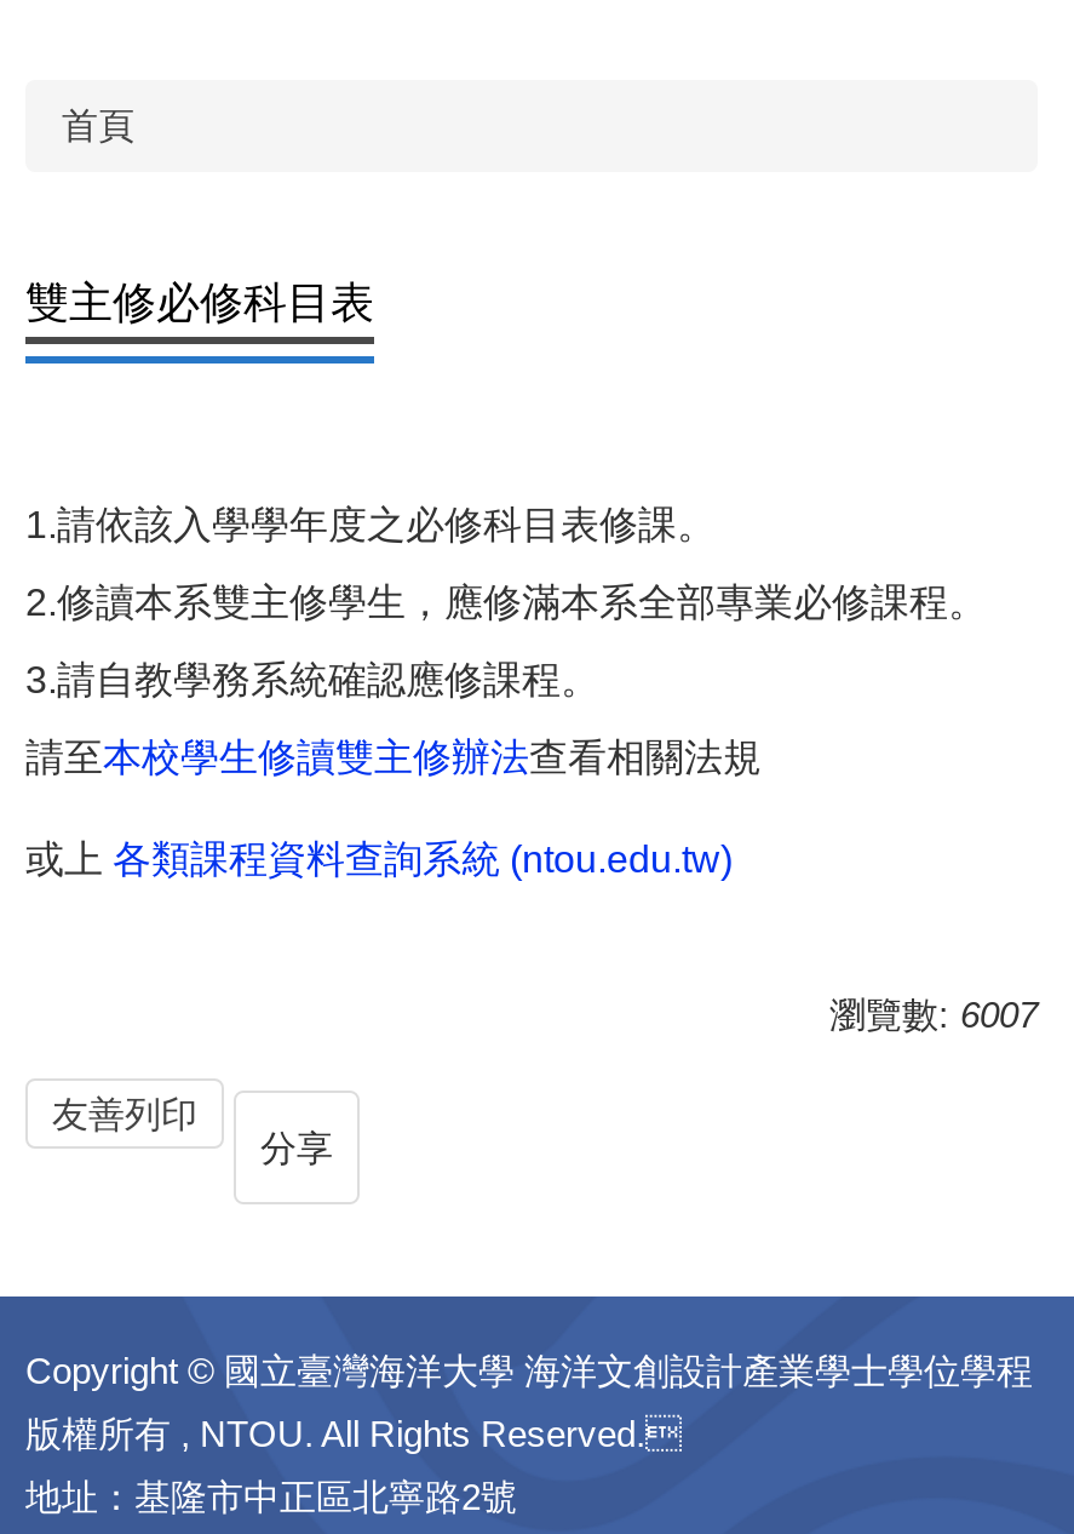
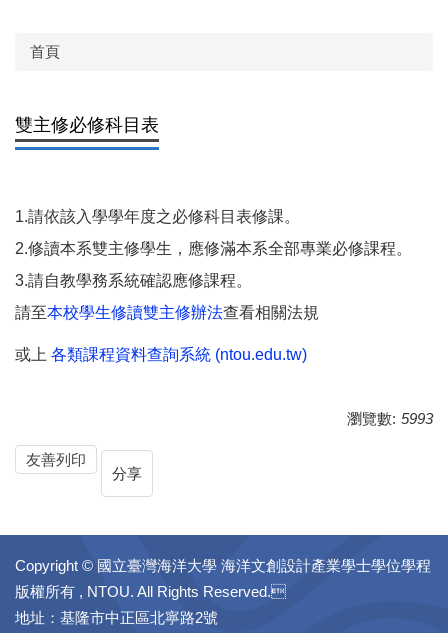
[829,994,1038,1035] 瀏覽數: 6007 -> [347,410,433,427] 瀏覽數: 5993

